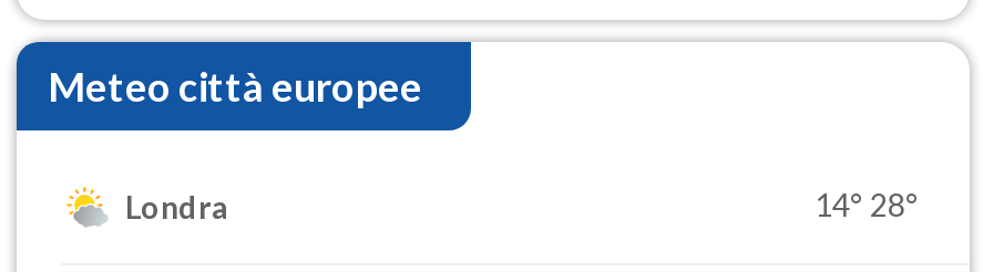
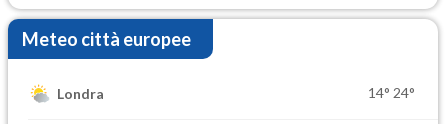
[815,186,919,224] 14° 28° -> [368,84,415,101] 14° 24°

